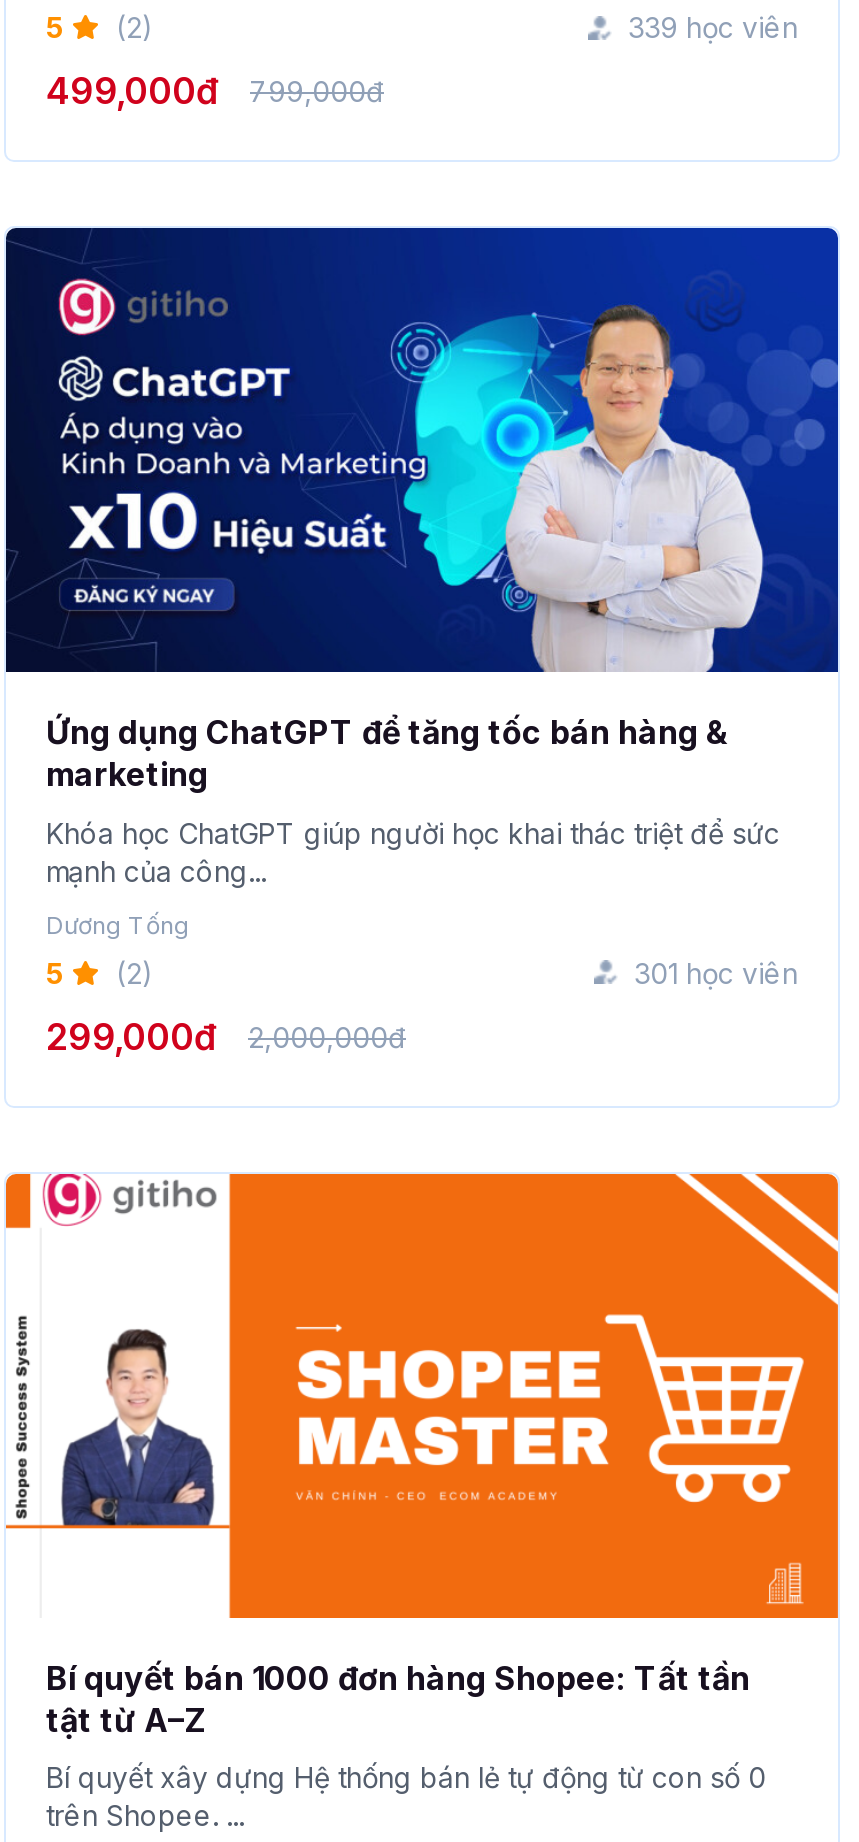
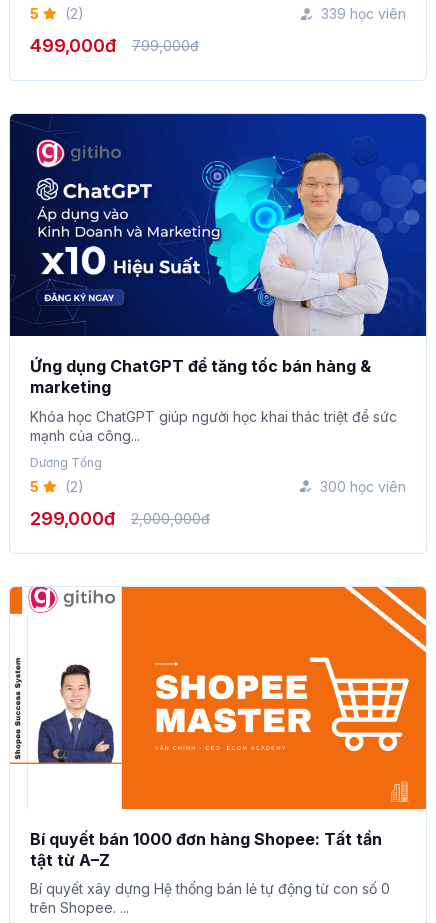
[634,956,798,990] 301 học viên -> [320,478,406,495] 300 học viên

